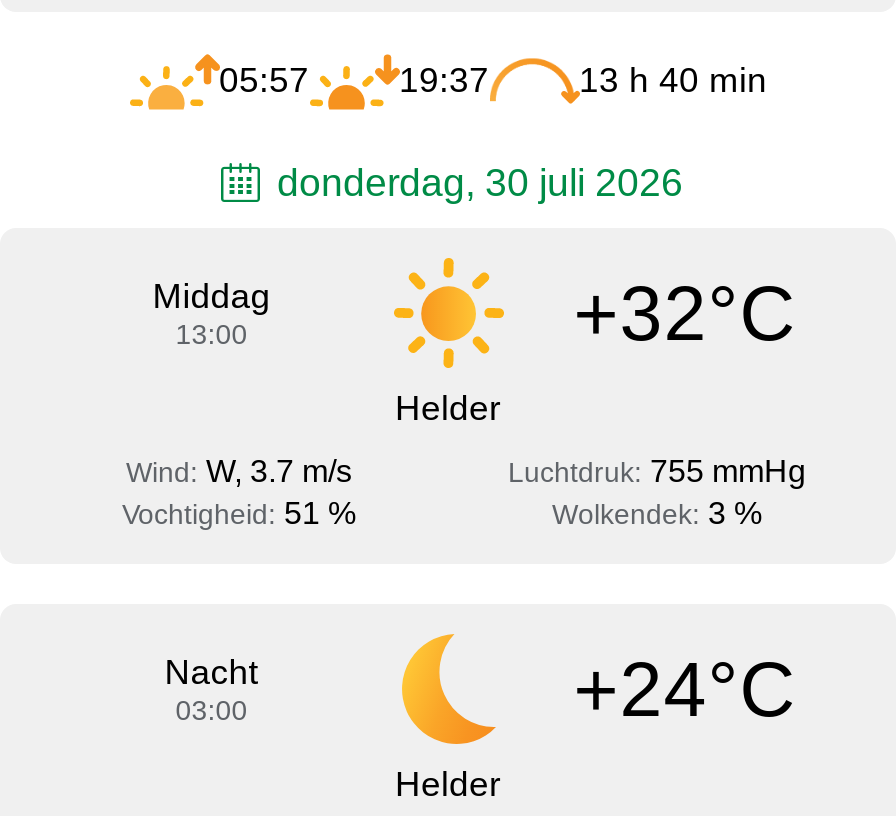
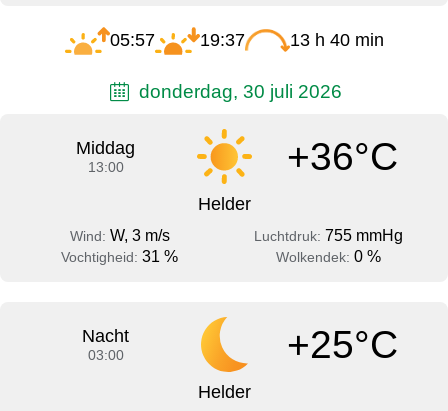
[574,270,796,356] +32°C -> [287,135,398,178] +36°C
[126,455,352,489] Wind: W, 3.7 m/s -> [69,227,169,244] Wind: W, 3 m/s
[122,497,356,531] Vochtigheid: 51 % -> [61,248,178,265] Vochtigheid: 31 %
[552,497,762,531] Wolkendek: 3 % -> [276,248,381,265] Wolkendek: 0 %
[574,646,796,732] +24°C -> [287,323,398,366] +25°C

